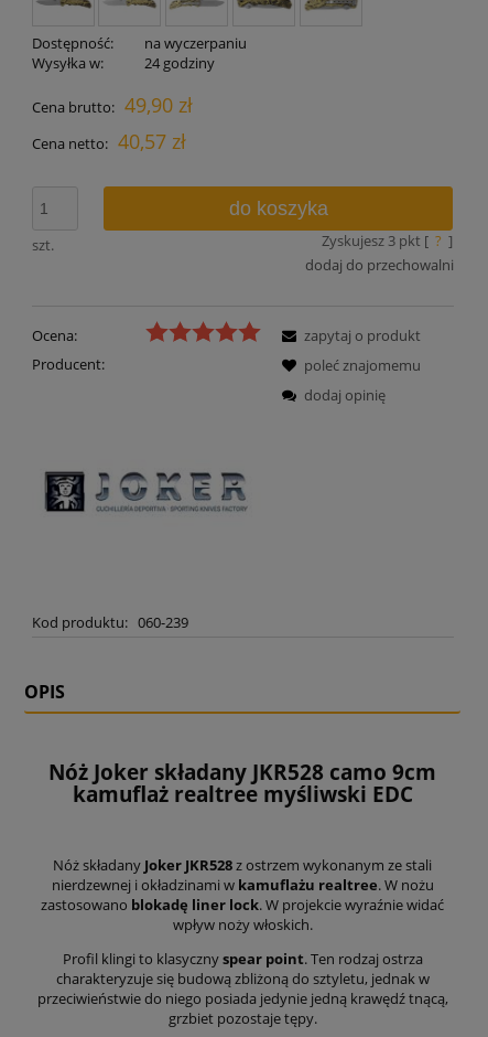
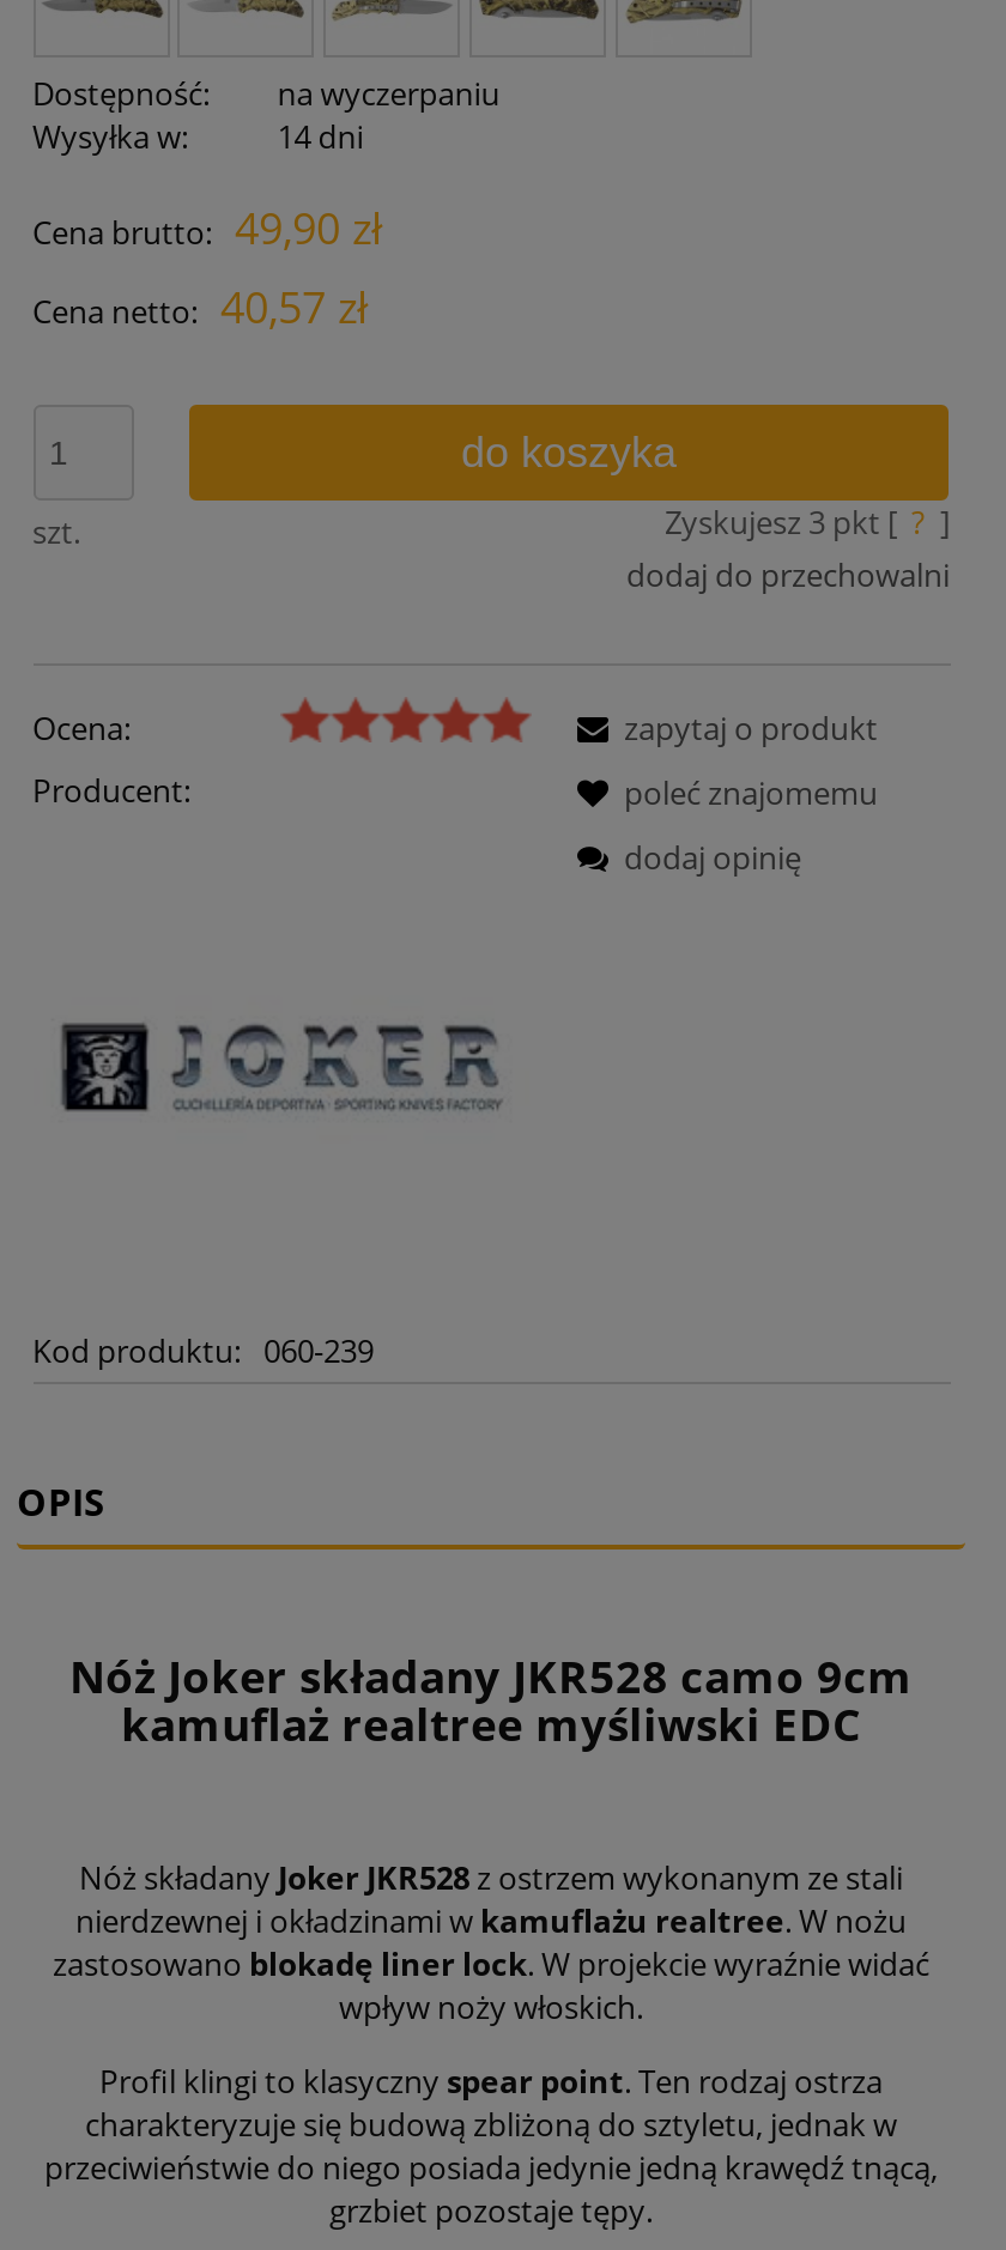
[144,53,215,73] 24 godziny -> [277,115,364,158] 14 dni

